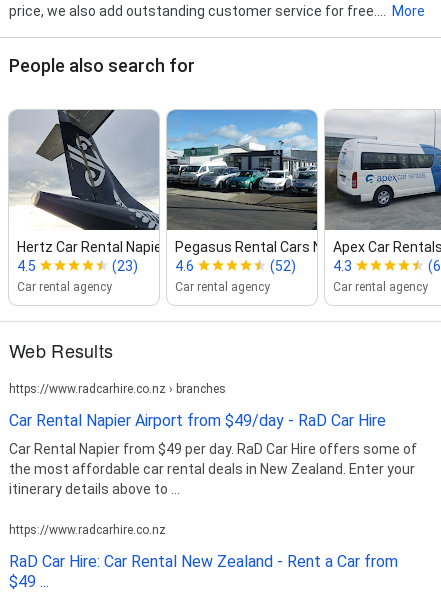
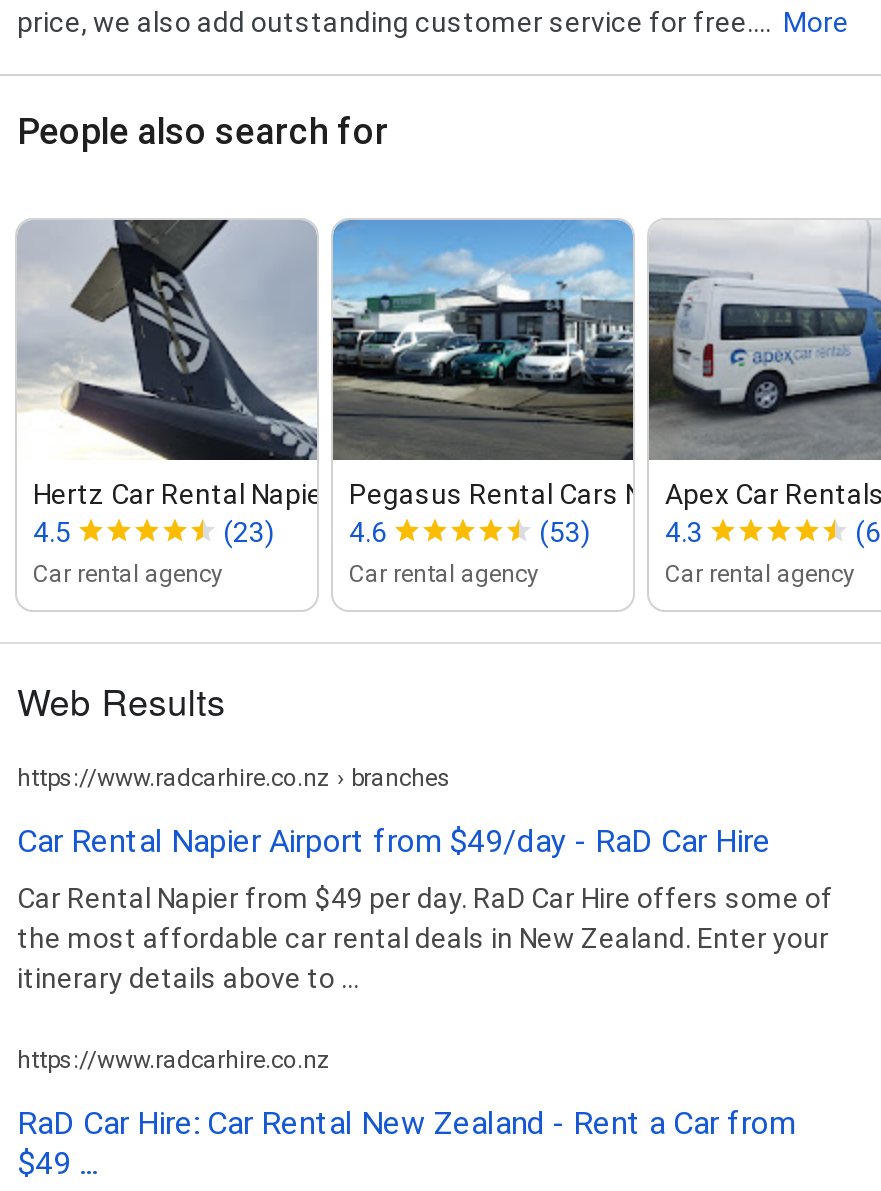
[270,258,296,274] (52) -> [539,515,591,547] (53)

